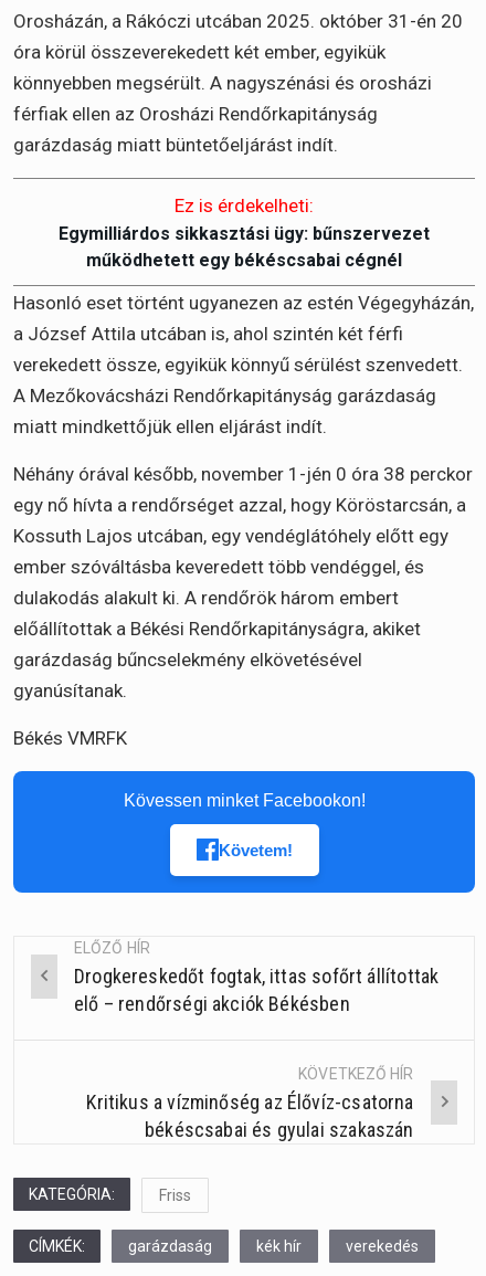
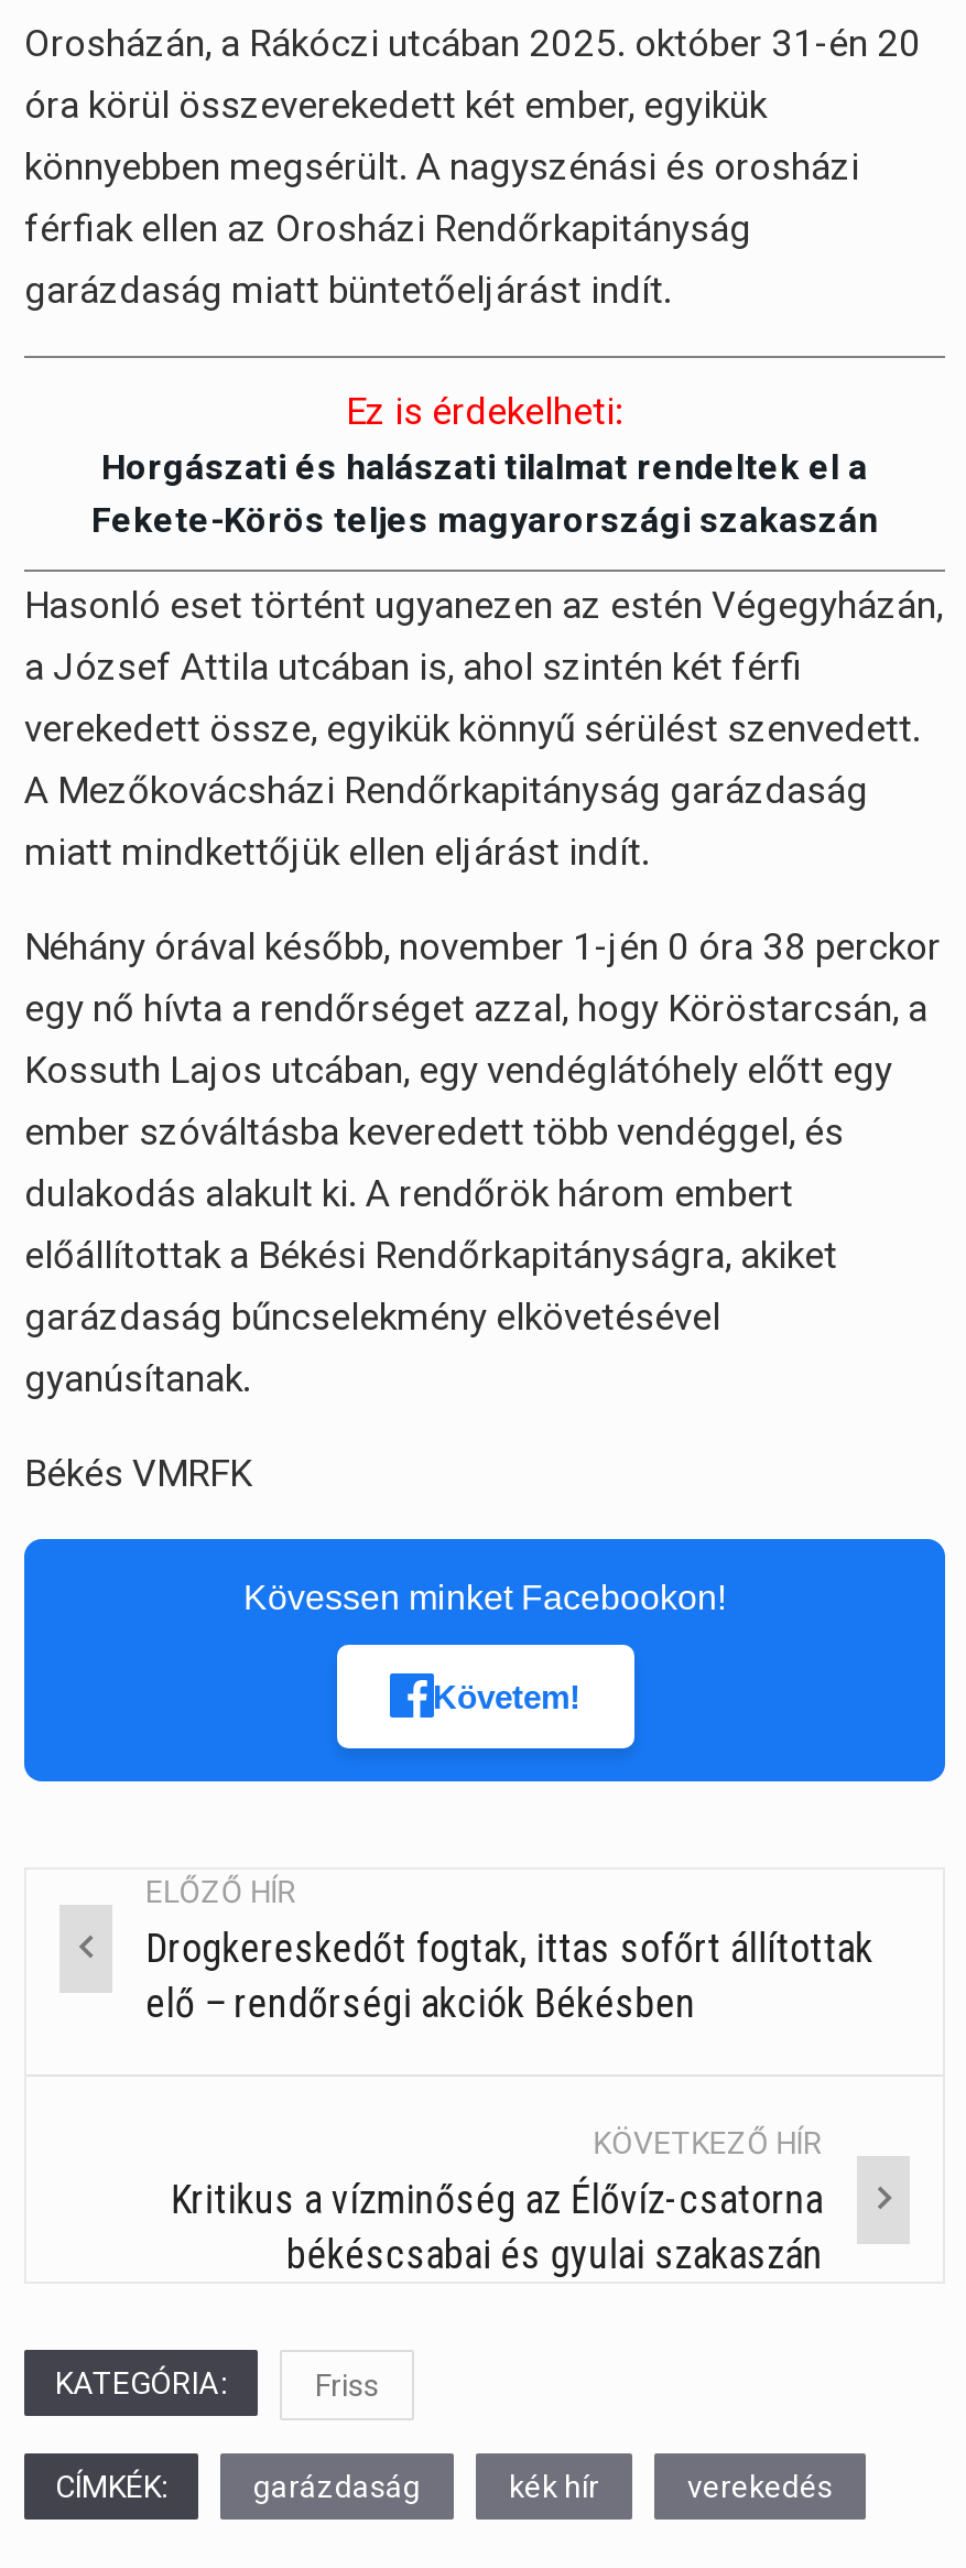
[59,223,430,270] Egymilliárdos sikkasztási ügy: bűnszervezet | működhetett egy békéscsabai cégnél -> [91,446,878,540] Horgászati és halászati tilalmat rendeltek el a | Fekete-Körös teljes magyarországi szakaszán

